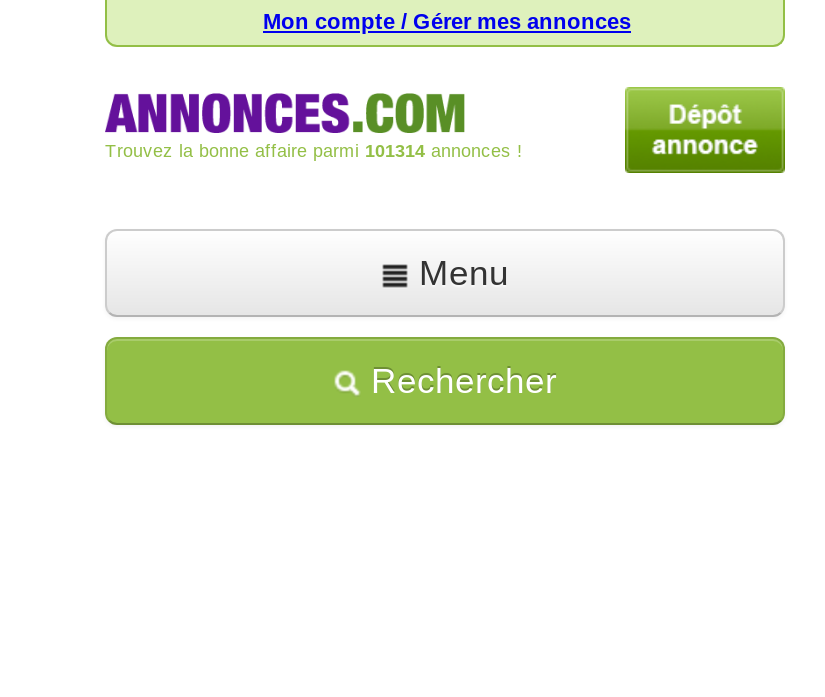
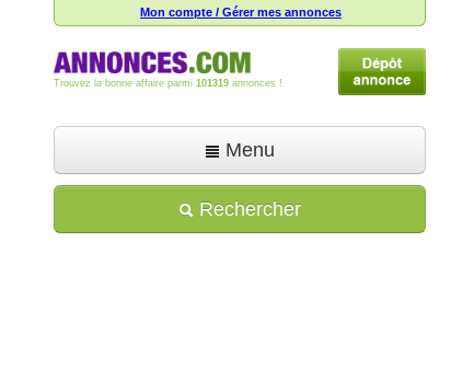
[105,141,523,161] Trouvez la bonne affaire parmi 101314 annonces ! -> [54,78,282,89] Trouvez la bonne affaire parmi 101319 annonces !

